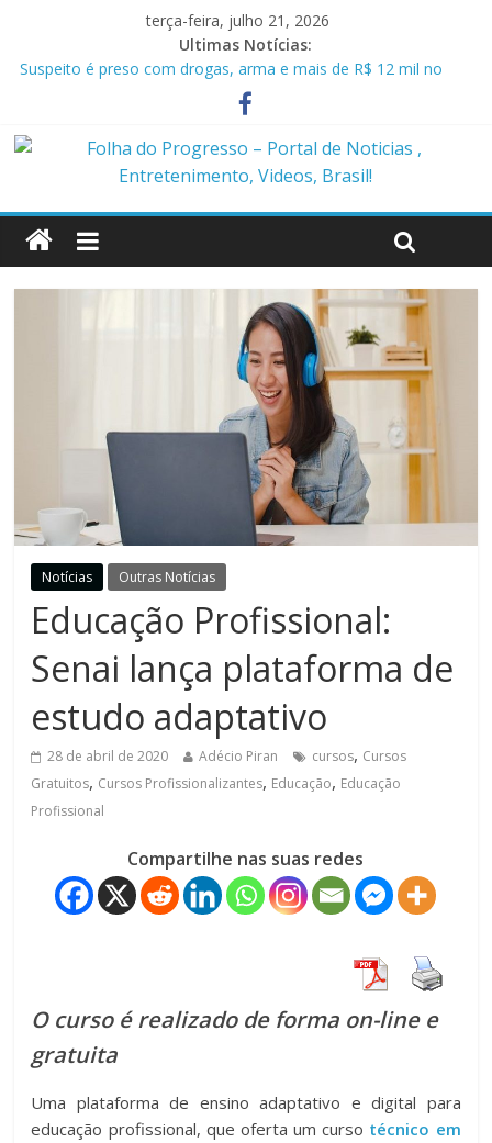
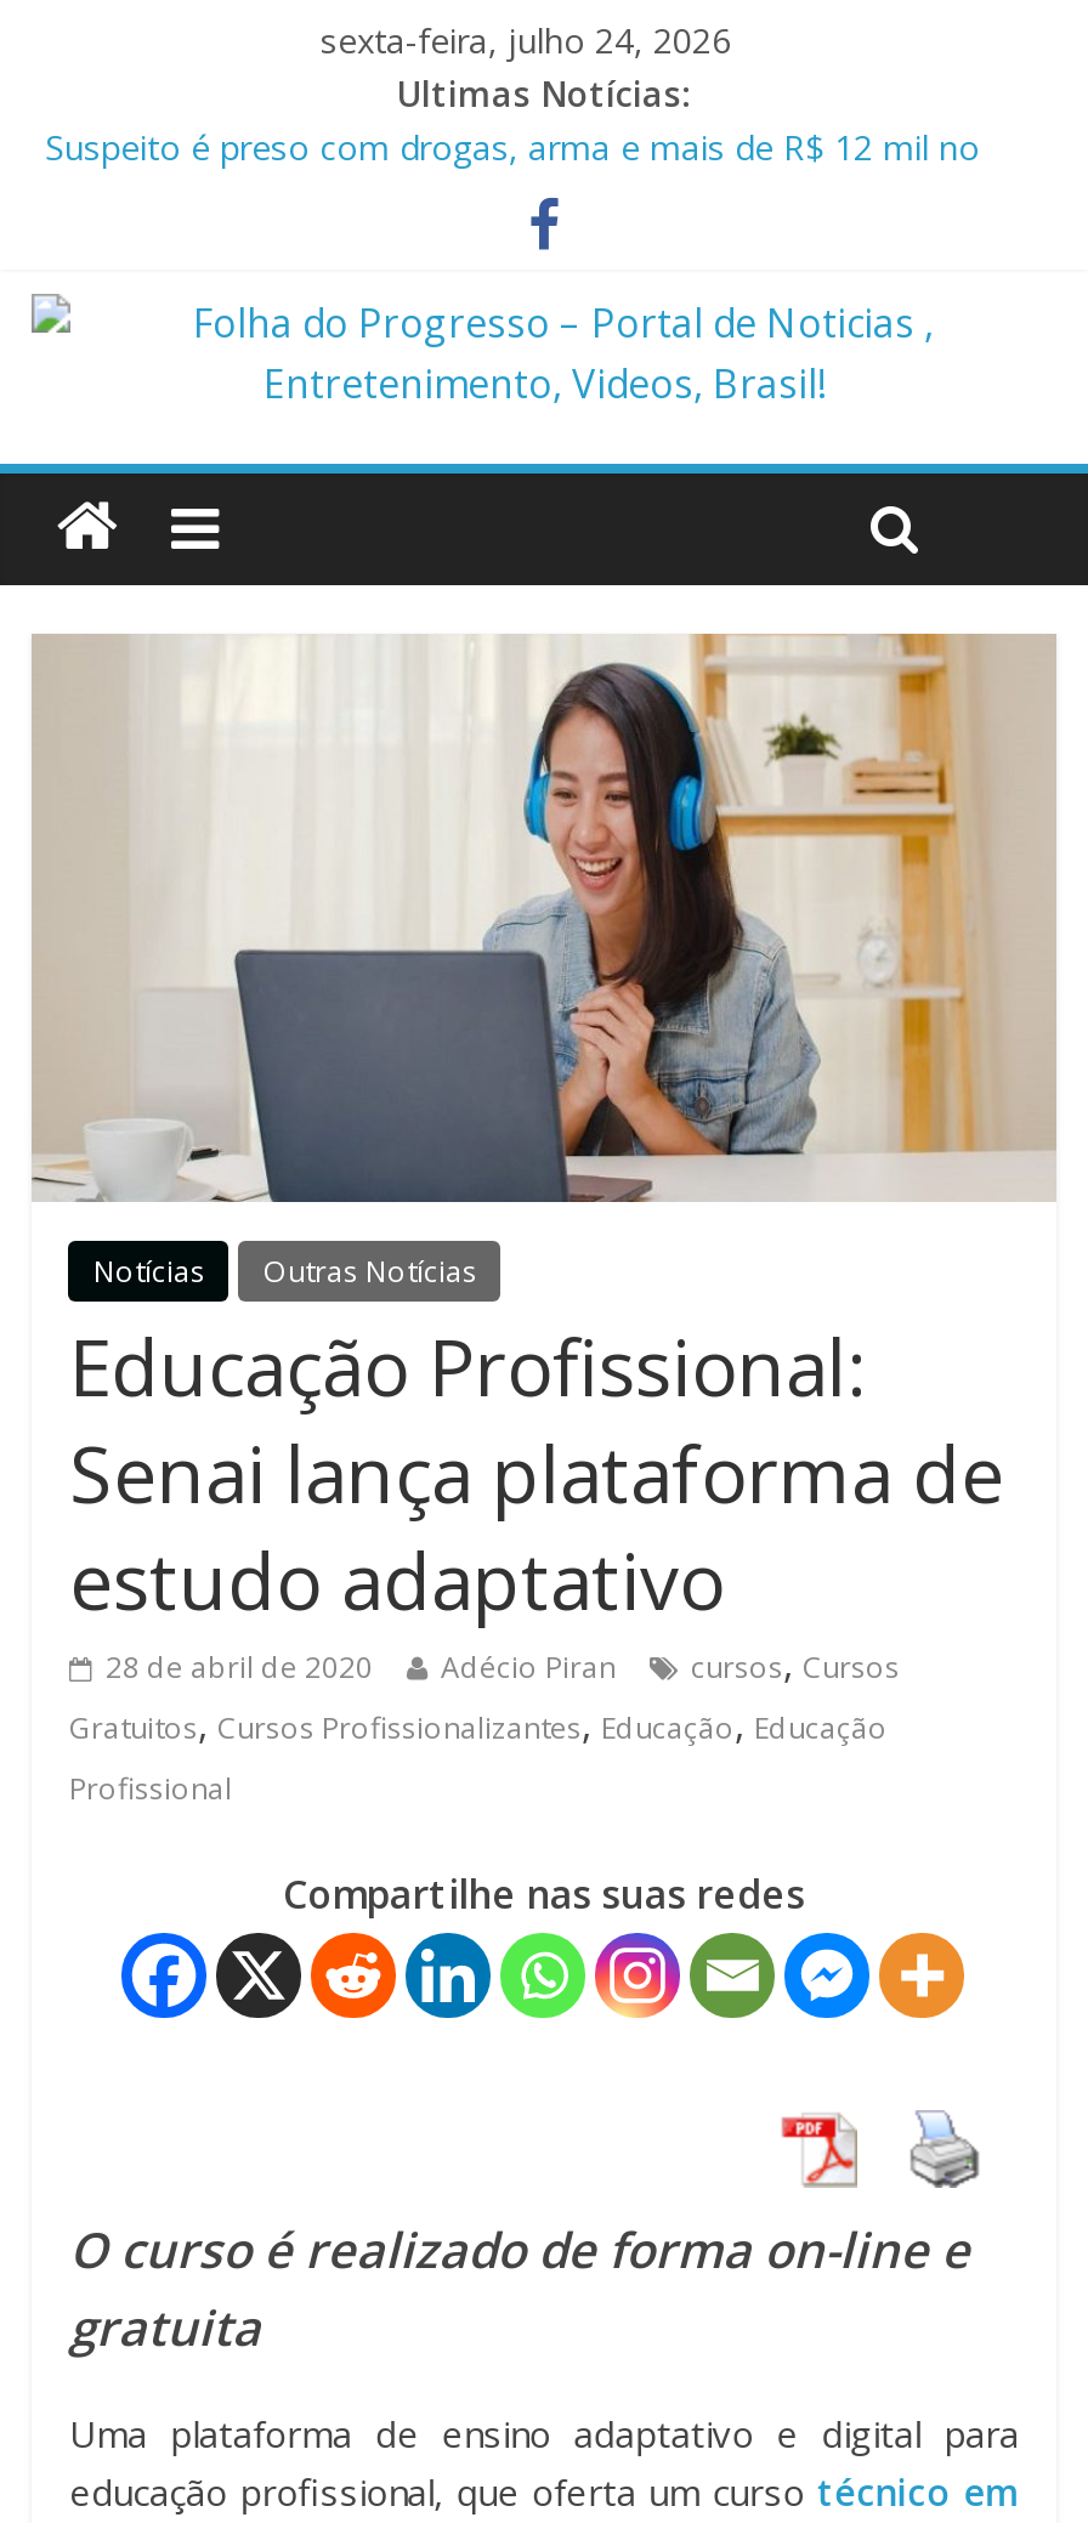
[146,10,329,31] terça-feira, julho 21, 2026 -> [321,17,731,63] sexta-feira, julho 24, 2026

